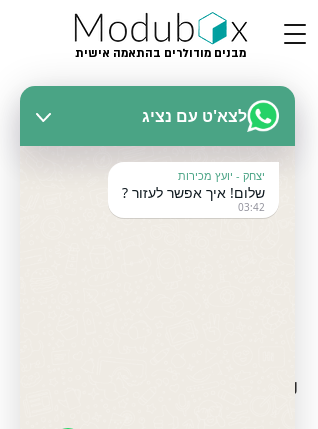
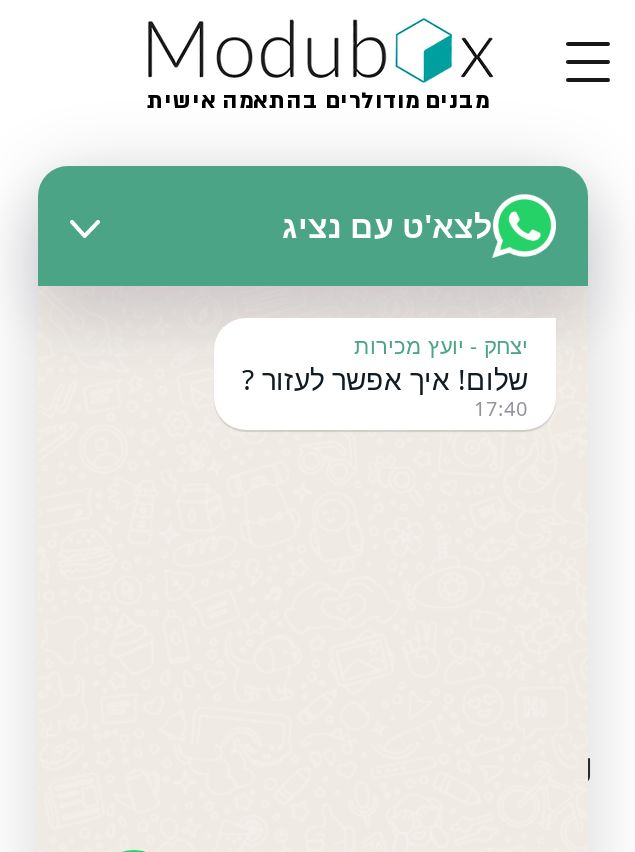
[238,200,265,214] 03:42 -> [474,394,528,422] 17:40

